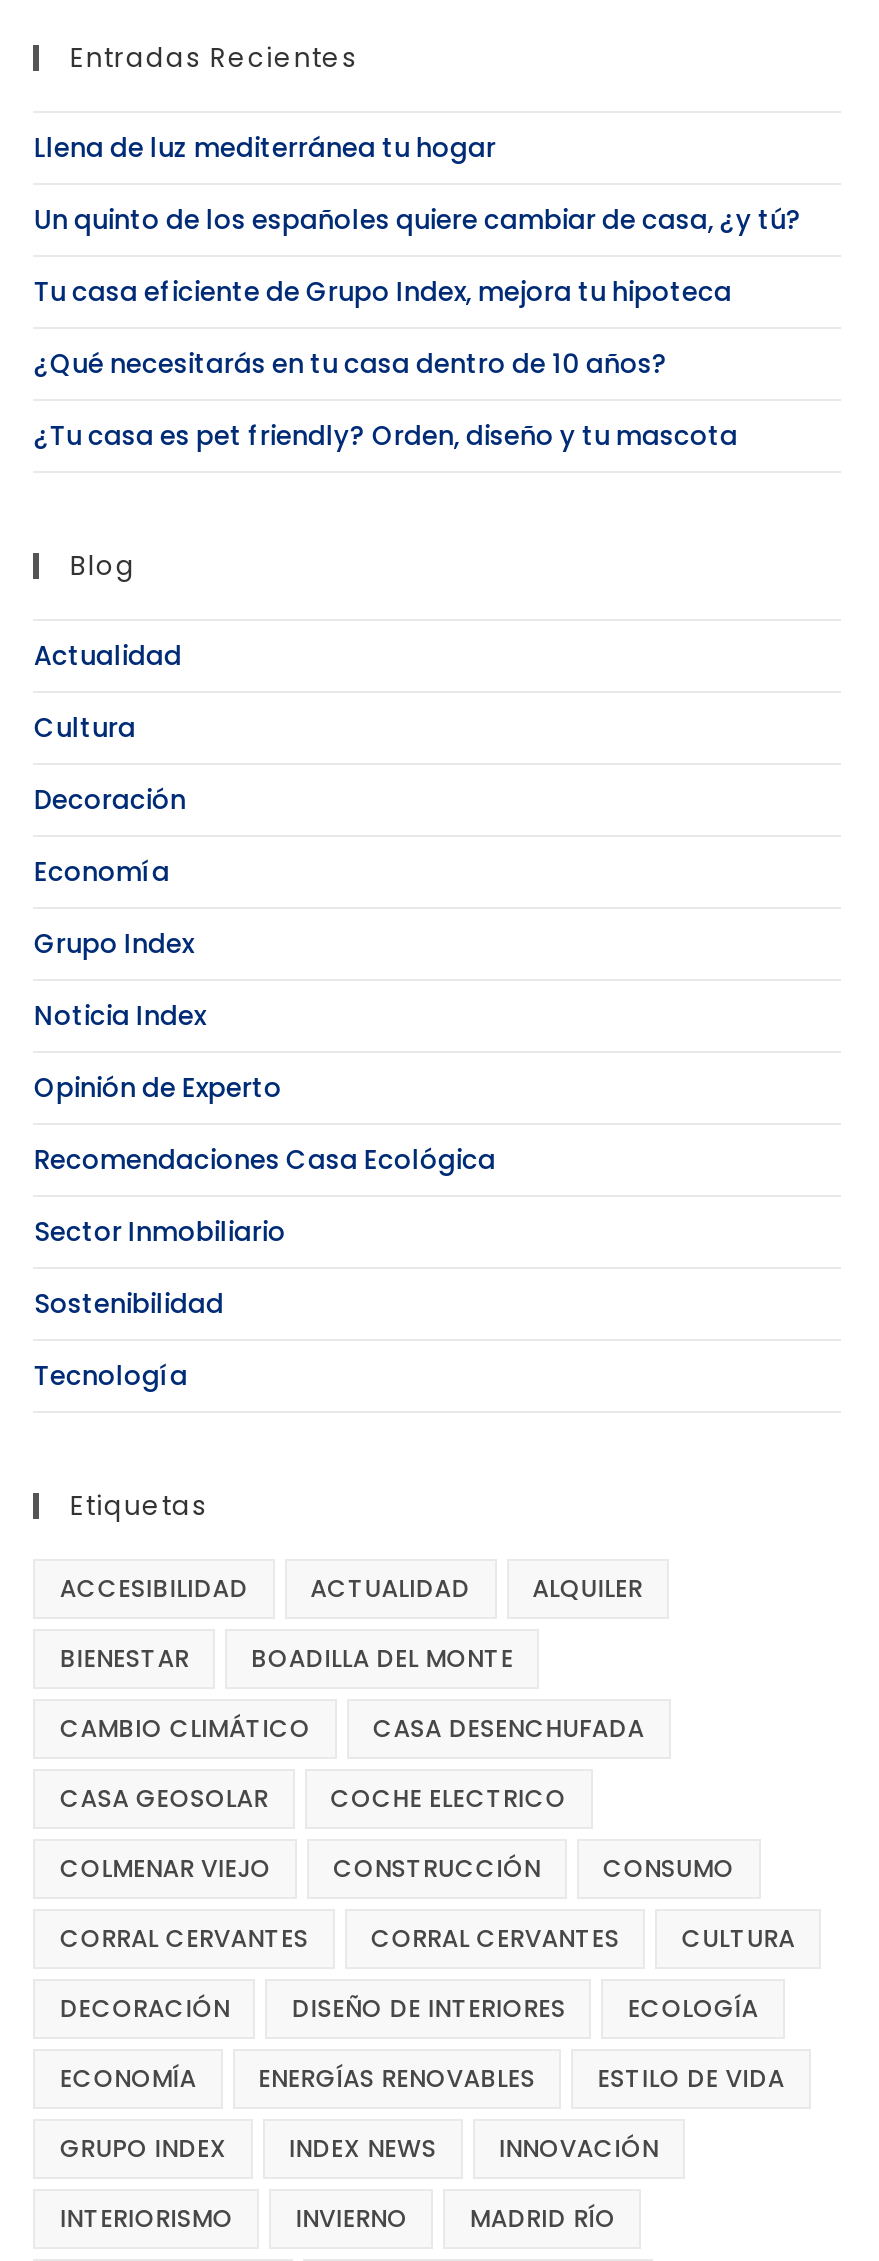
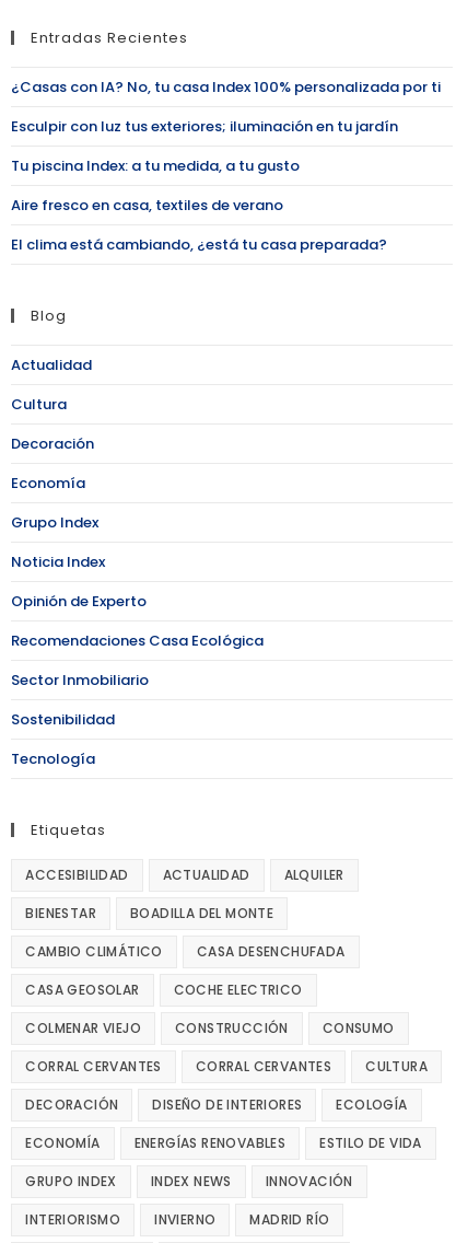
[34,129,496,167] Llena de luz mediterránea tu hogar -> [11,77,441,97] ¿Casas con IA? No, tu casa Index 100% personalizada por ti
[34,201,802,239] Un quinto de los españoles quiere cambiar de casa, ¿y tú? -> [11,116,398,137] Esculpir con luz tus exteriores; iluminación en tu jardín
[34,273,732,311] Tu casa eficiente de Grupo Index, mejora tu hipoteca -> [11,155,300,176] Tu piscina Index: a tu medida, a tu gusto
[34,345,668,383] ¿Qué necesitarás en tu casa dentro de 10 años? -> [11,195,284,216] Aire fresco en casa, textiles de verano
[34,417,738,455] ¿Tu casa es pet friendly? Orden, diseño y tu mascota -> [11,234,388,255] El clima está cambiando, ¿está tu casa preparada?

